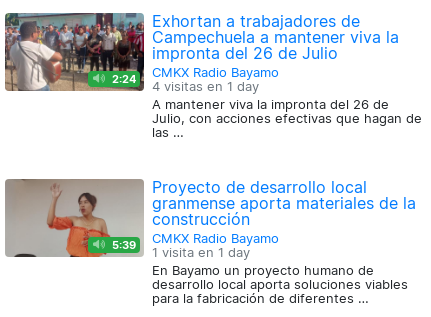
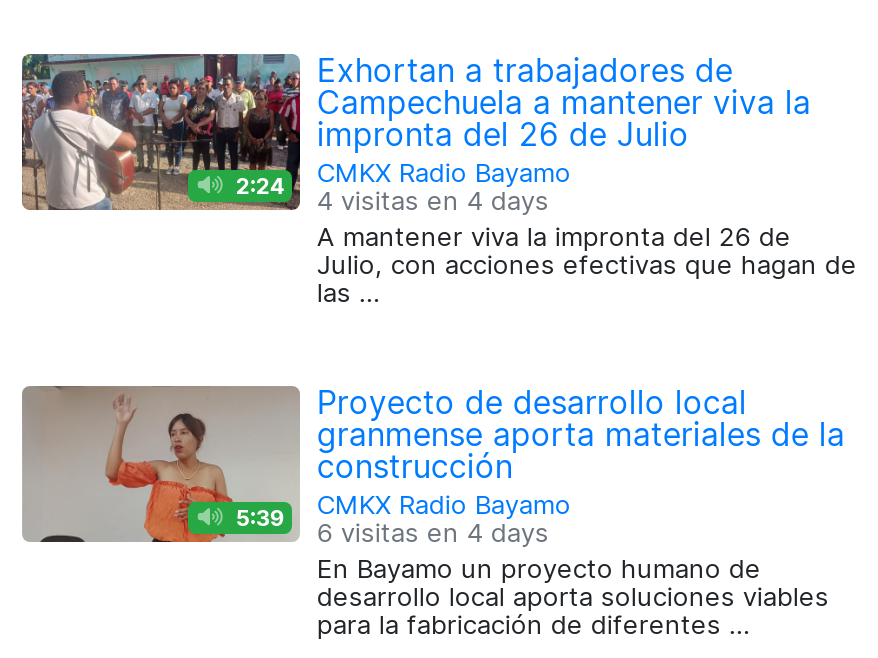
[152,79,259,94] 4 visitas en 1 day -> [317,186,549,216] 4 visitas en 4 days
[152,245,250,260] 1 visita en 1 day -> [317,518,549,548] 6 visitas en 4 days

